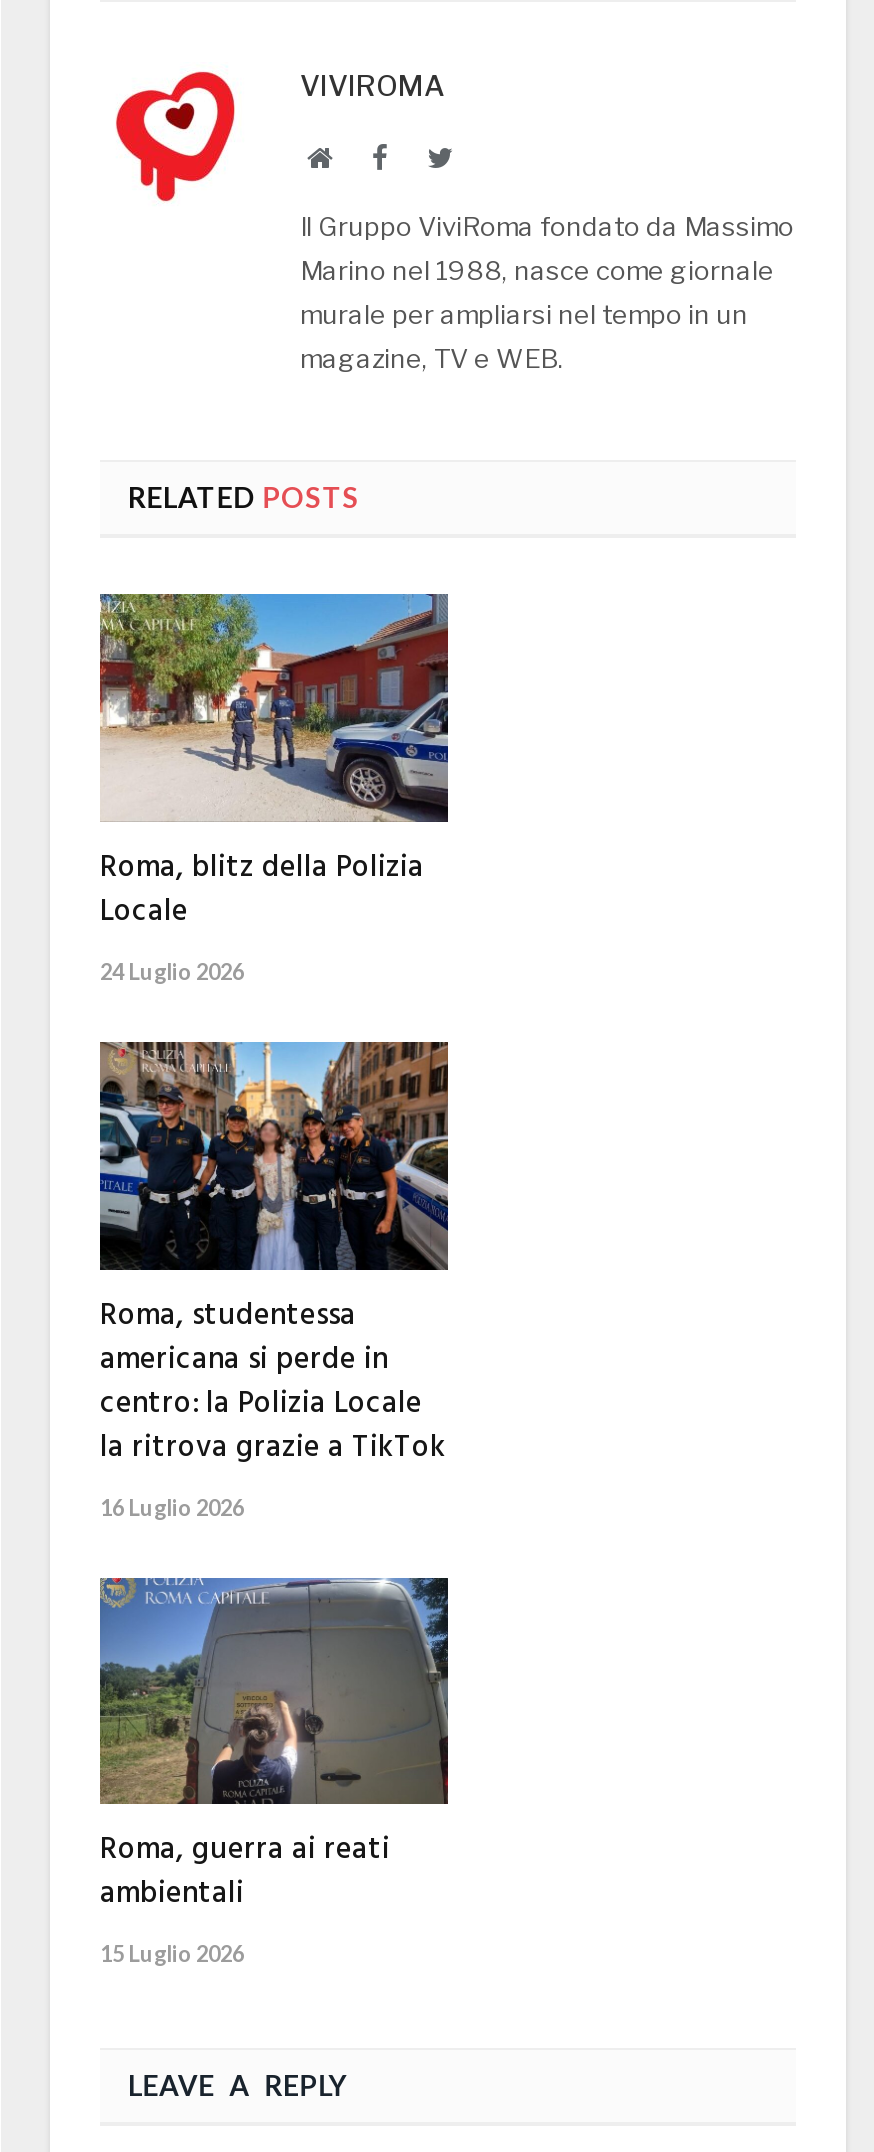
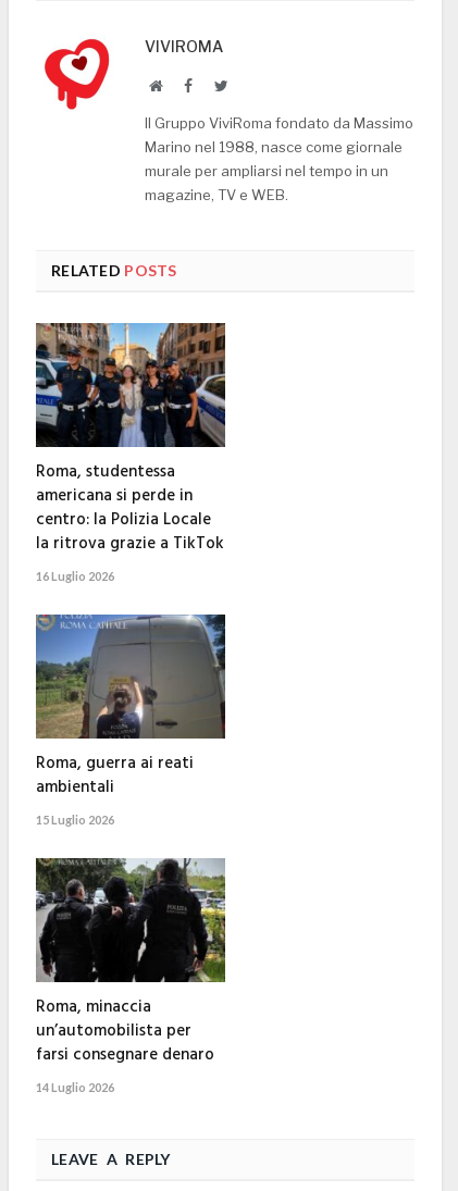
[98,592,450,984] [image] | Roma, blitz della Polizia | Locale | 24 Luglio 2026 -> none
moved [96,1038,452,1967] -> [34,321,227,826]: [image] | Roma, studentessa | americana si perde in | ... | ambientali | 15 Luglio 2026
none -> [35,857,226,1094] [image] | Roma, minaccia | un’automobilista per | farsi consegnare denaro | 14 Luglio 2026

